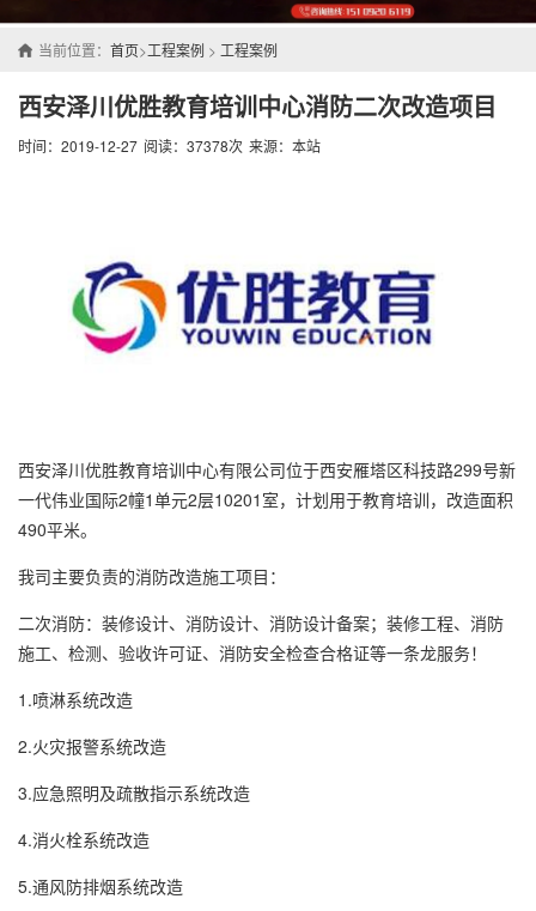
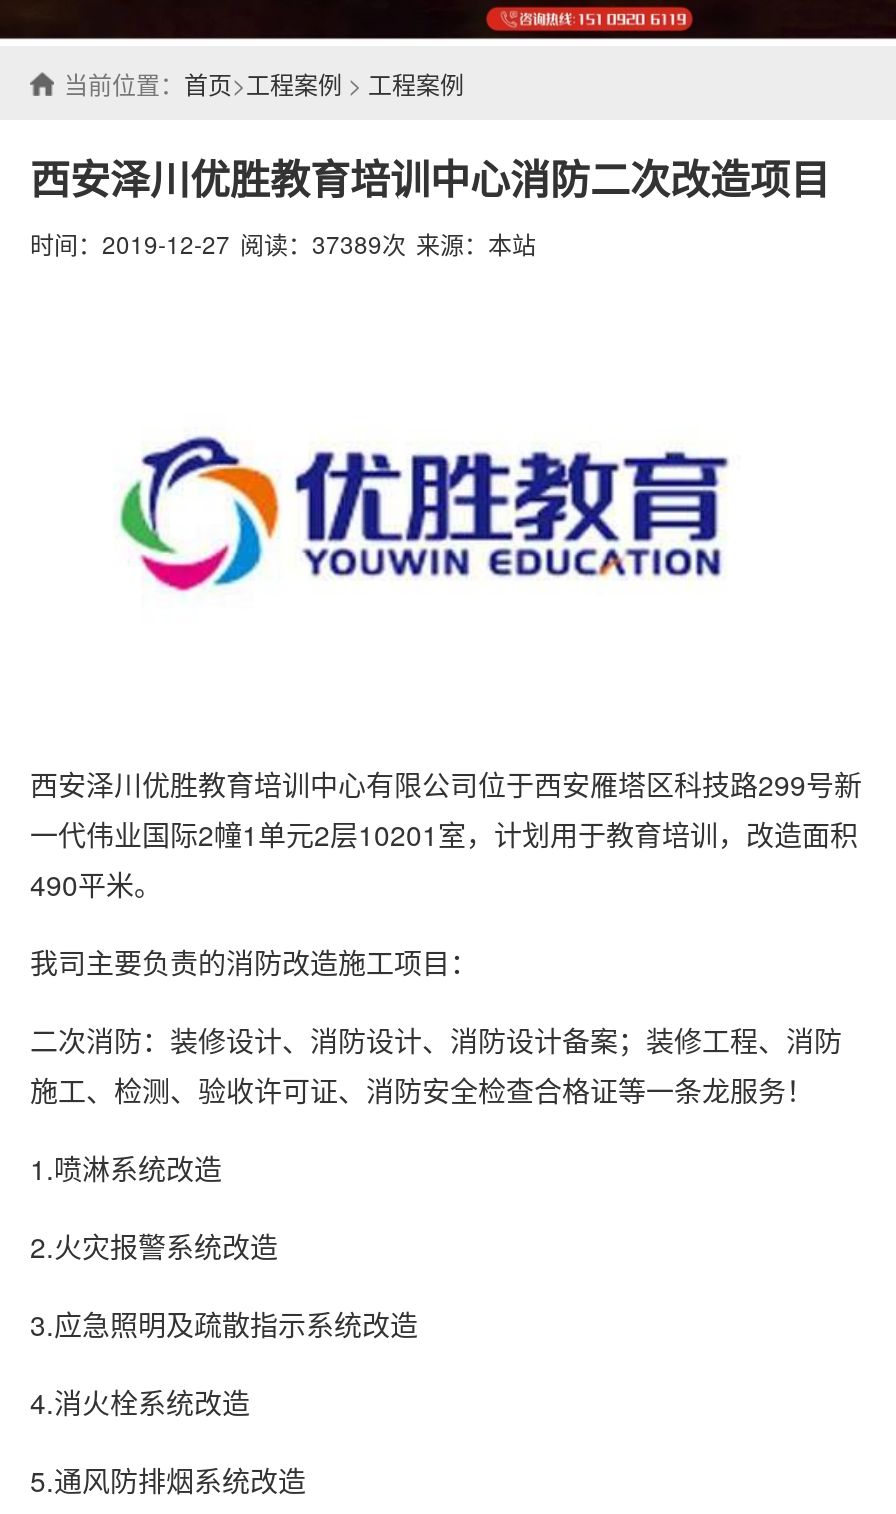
[18,135,321,156] 时间：2019-12-27 阅读：37378次 来源：本站 -> [30,226,536,260] 时间：2019-12-27 阅读：37389次 来源：本站

